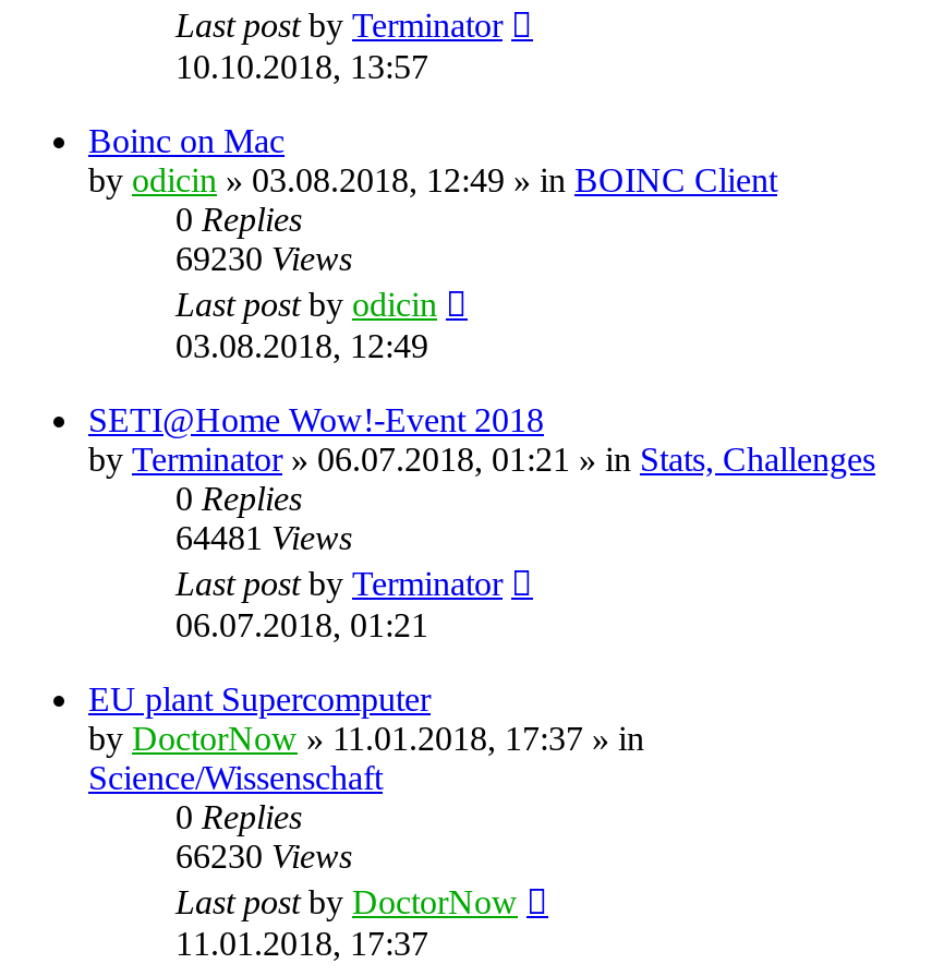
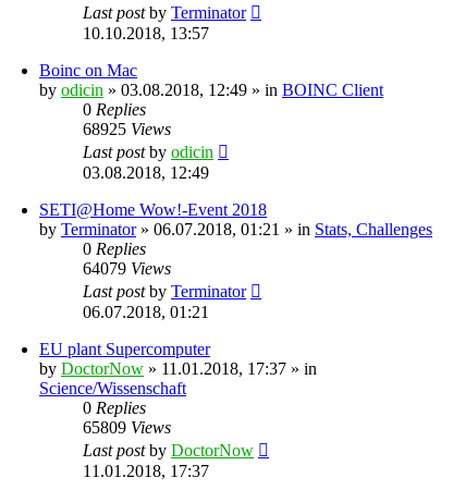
[175,239,352,276] 69230 Views -> [83,119,171,138] 68925 Views
[175,518,352,555] 64481 Views -> [83,259,171,277] 64079 Views
[175,837,352,874] 66230 Views -> [83,418,171,436] 65809 Views

